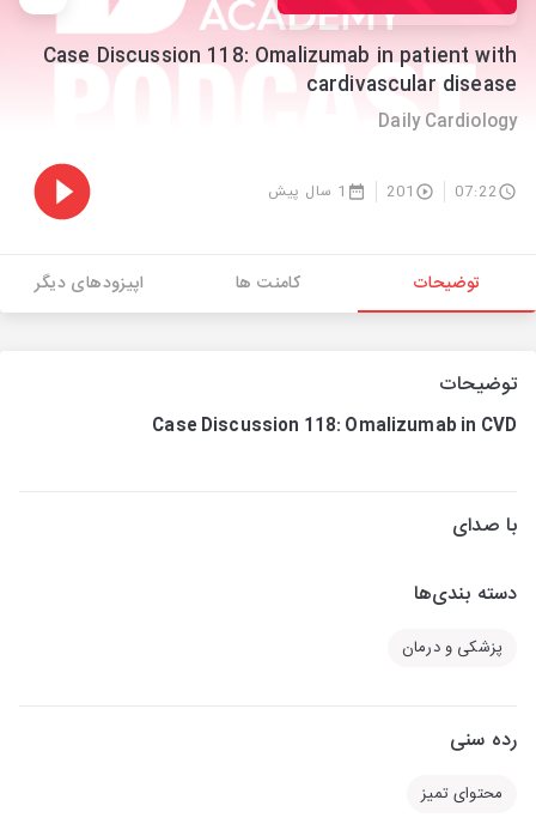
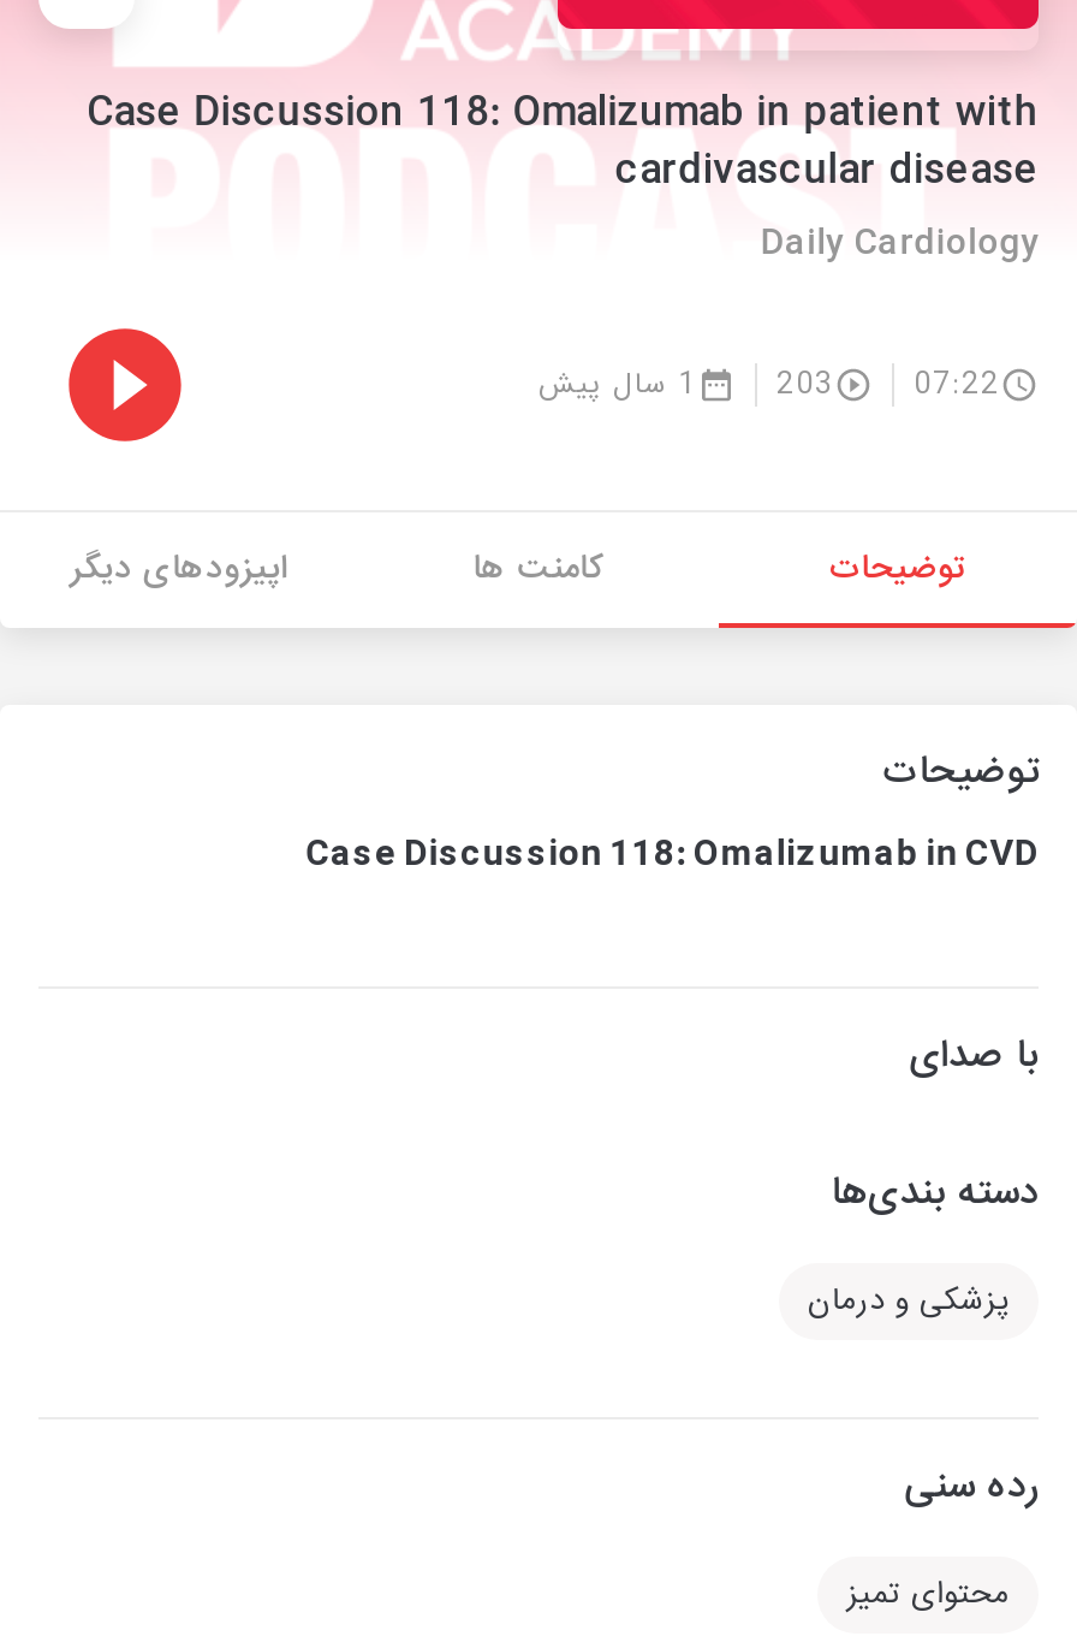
[386,180,415,204] 201 -> [776,361,834,409] 203

